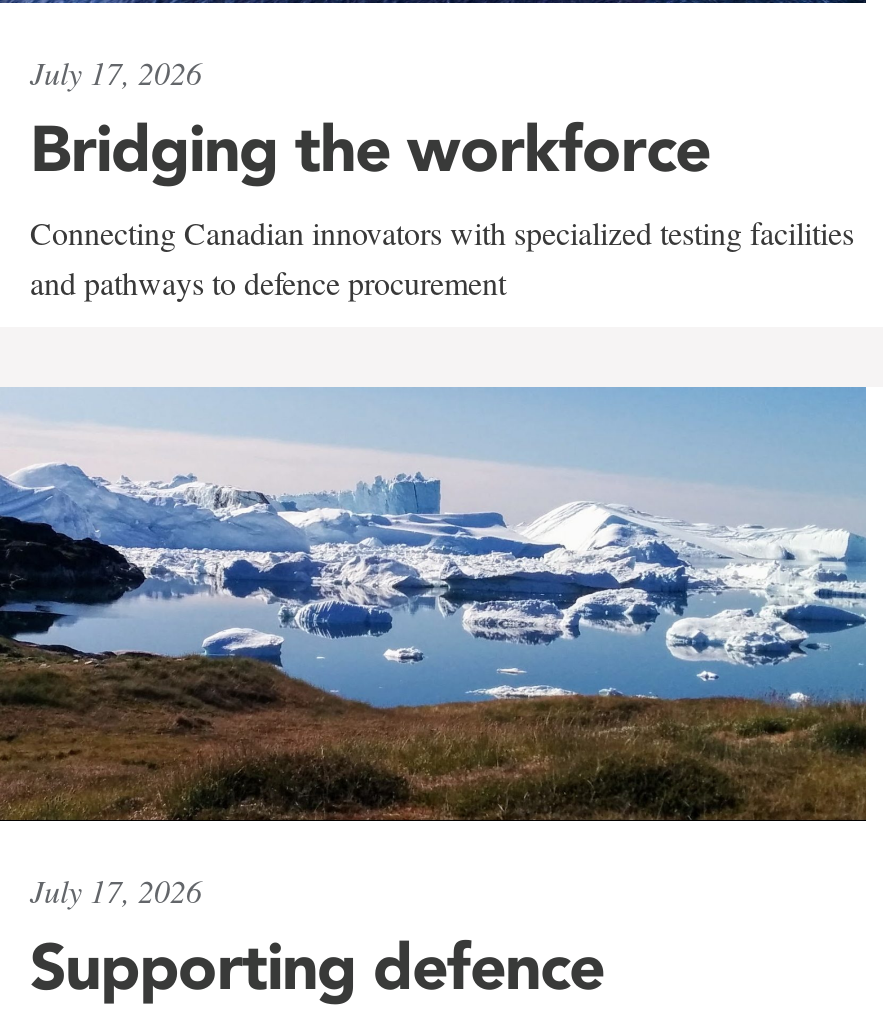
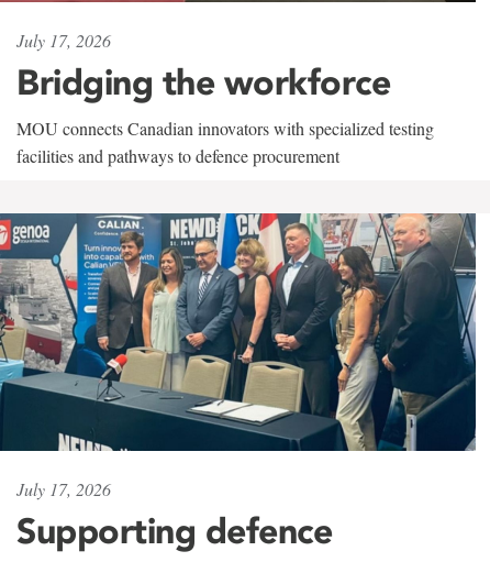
[30,212,854,304] Connecting Canadian innovators with specialized testing facilities | and pathways to defence procurement -> [16,116,434,167] MOU connects Canadian innovators with specialized testing | facilities and pathways to defence procurement
[6,386,868,824] [image] -> [3,212,477,451] [image]

